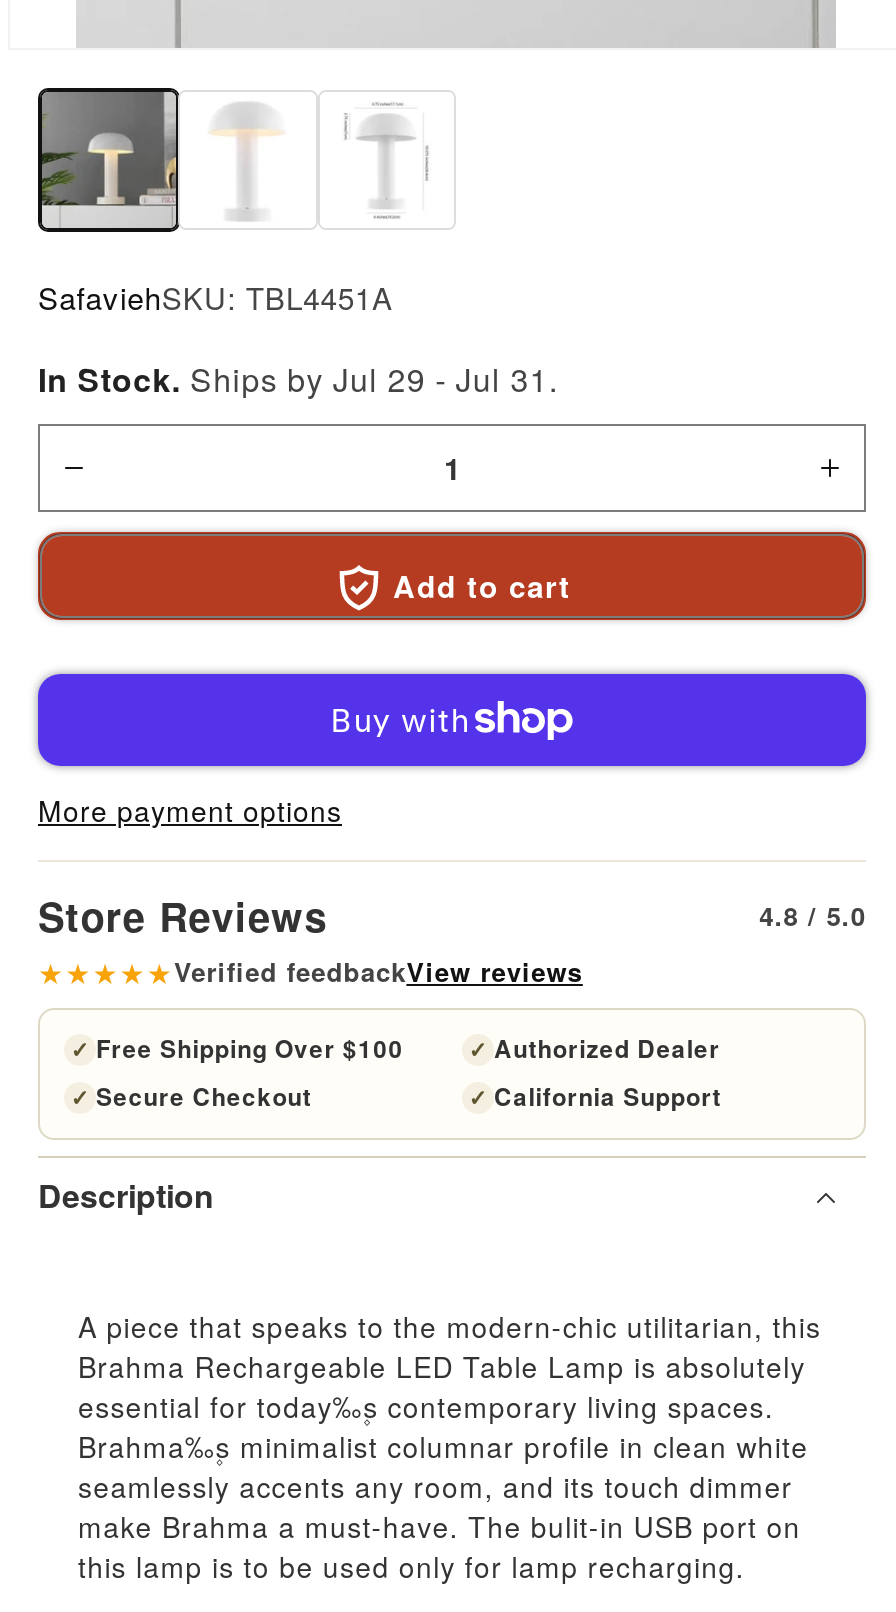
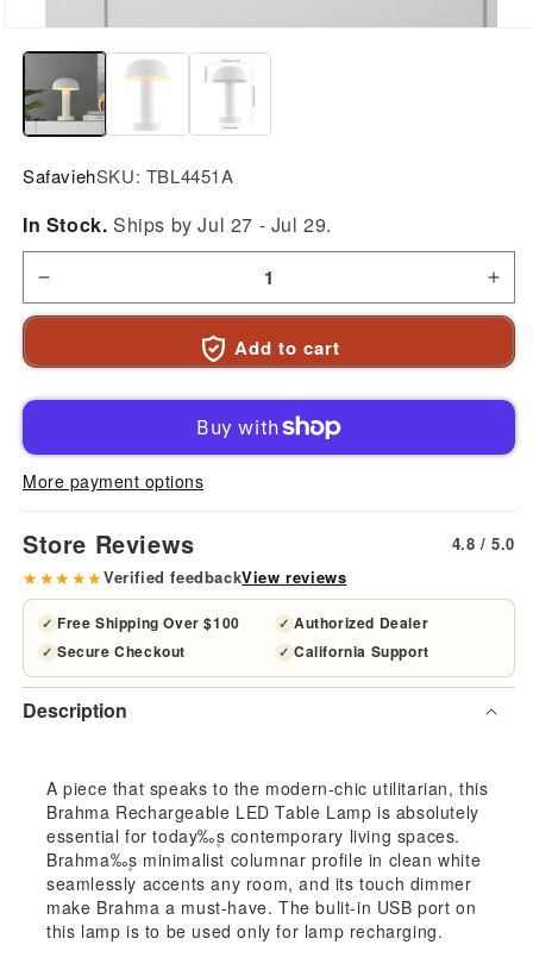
[38,356,558,402] In Stock. Ships by Jul 29 - Jul 31. -> [23,211,332,238] In Stock. Ships by Jul 27 - Jul 29.

